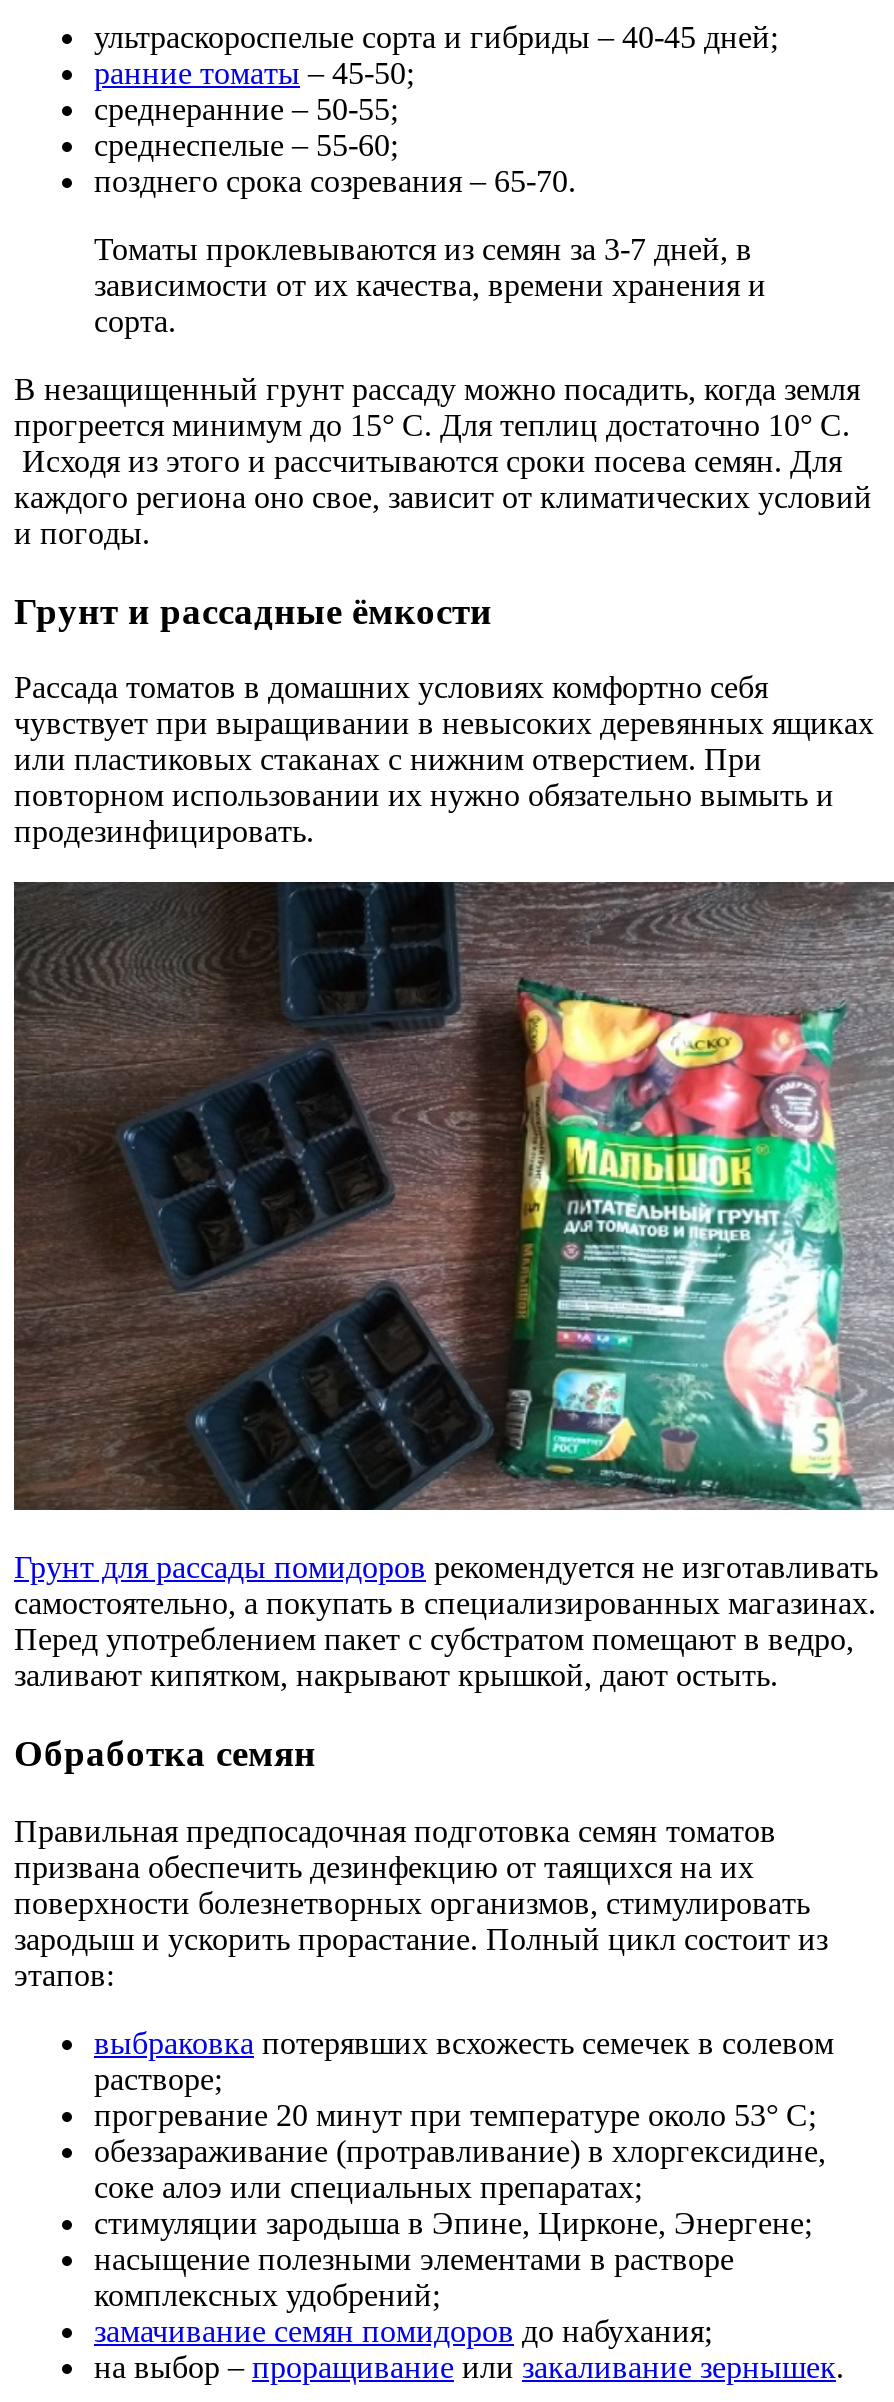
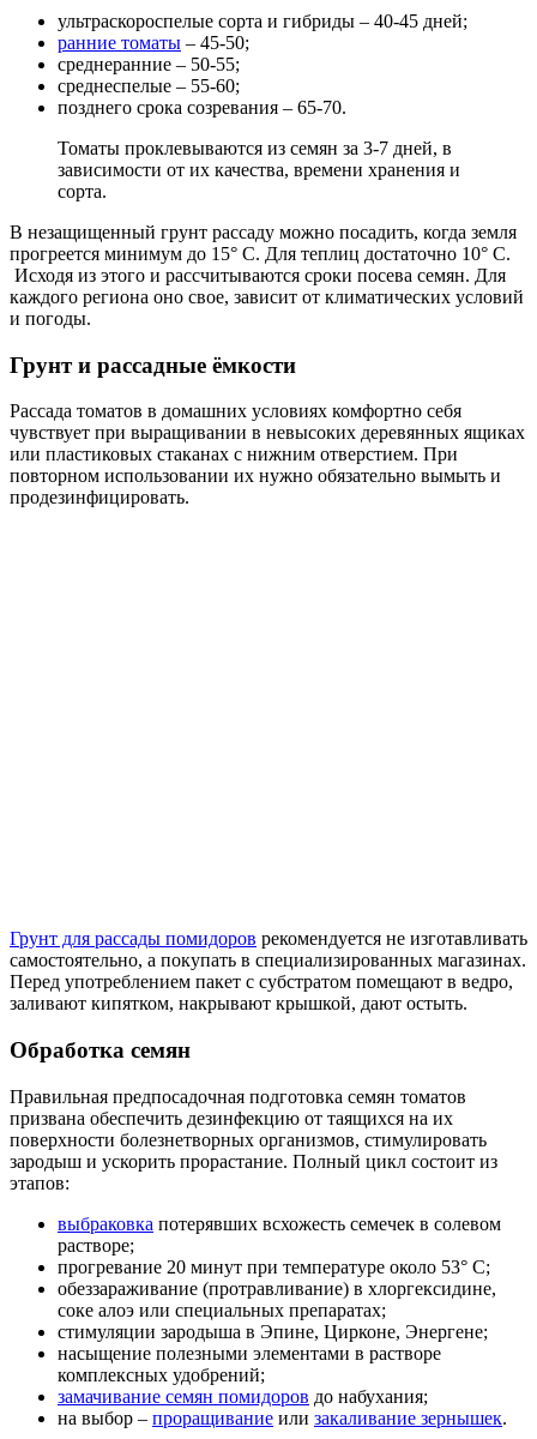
[12,880,888,1512] [image] -> none

